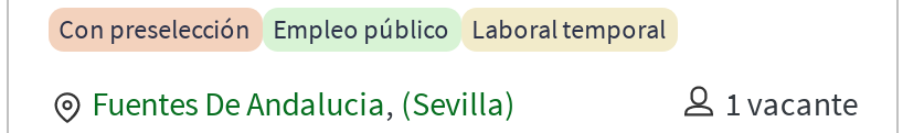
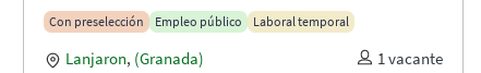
[92,83,516,125] Fuentes De Andalucia, (Sevilla) -> [65,48,204,69] Lanjaron, (Granada)

